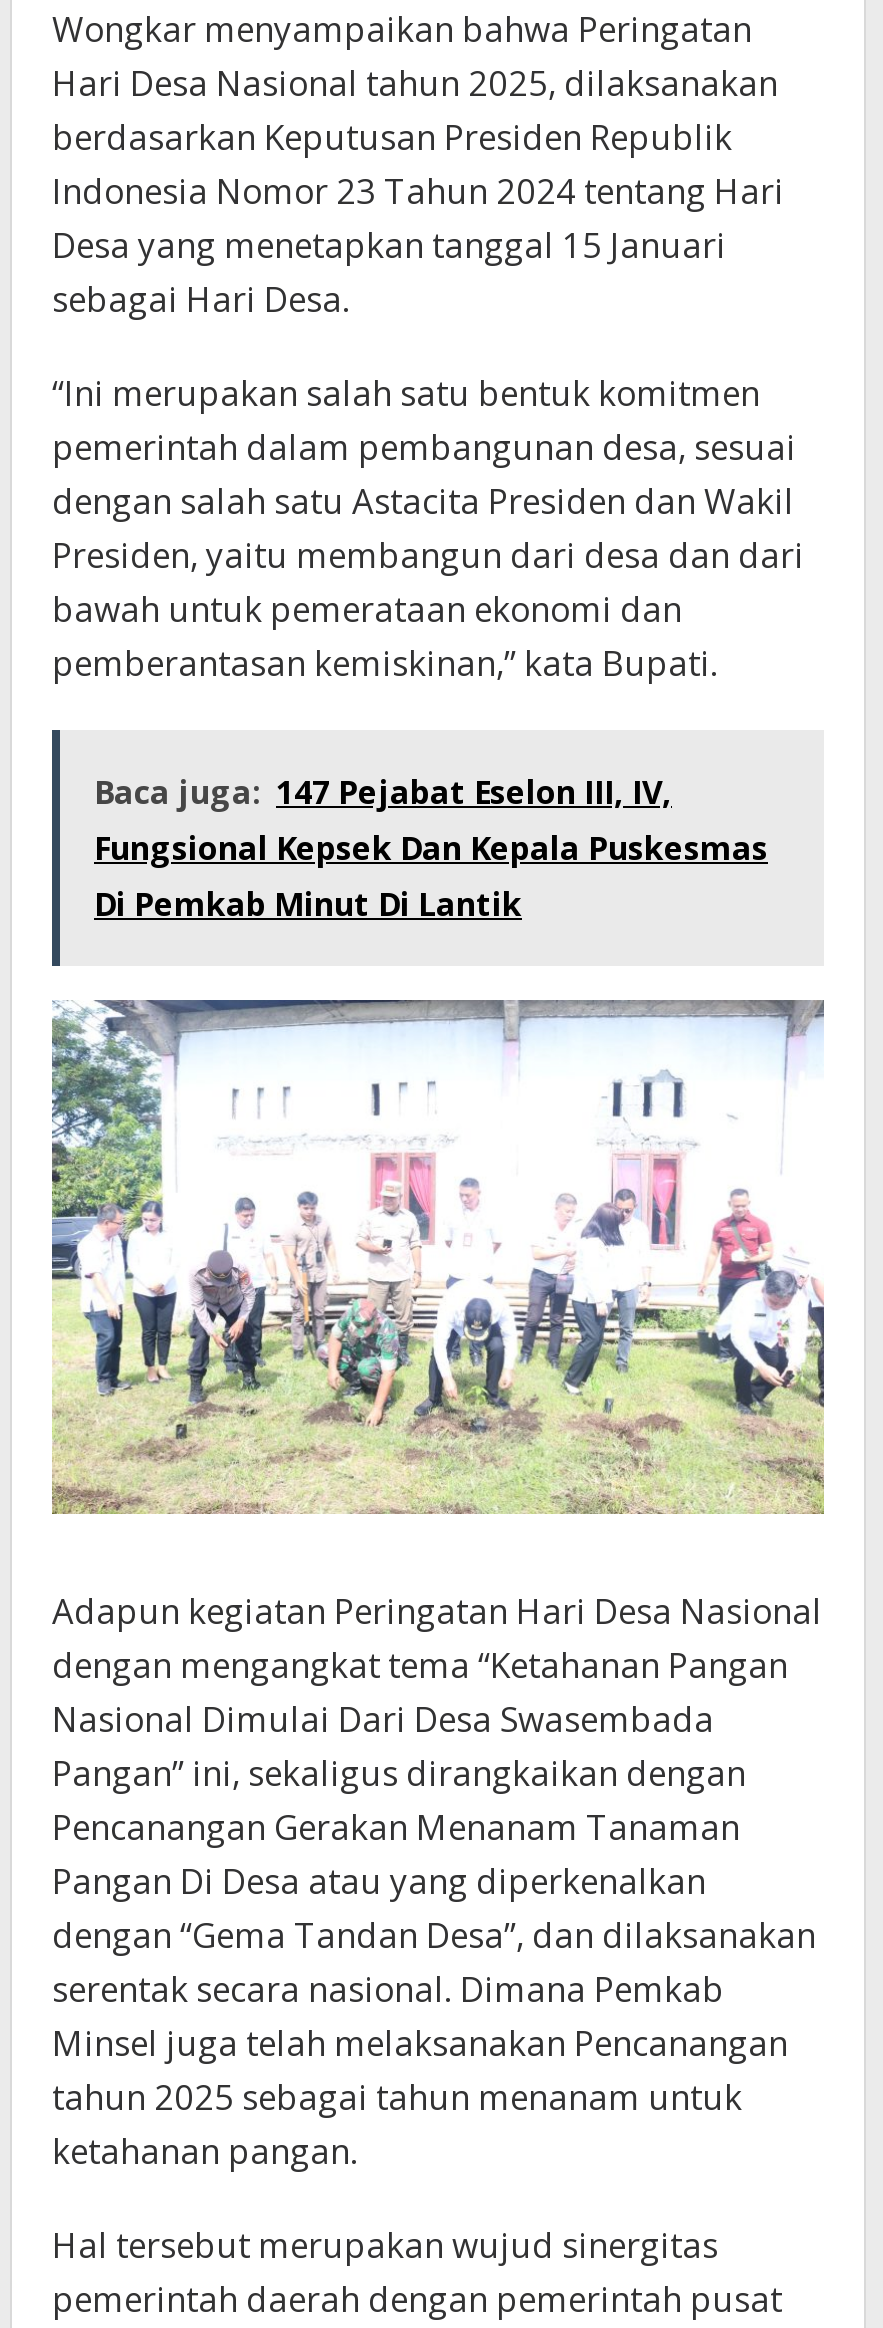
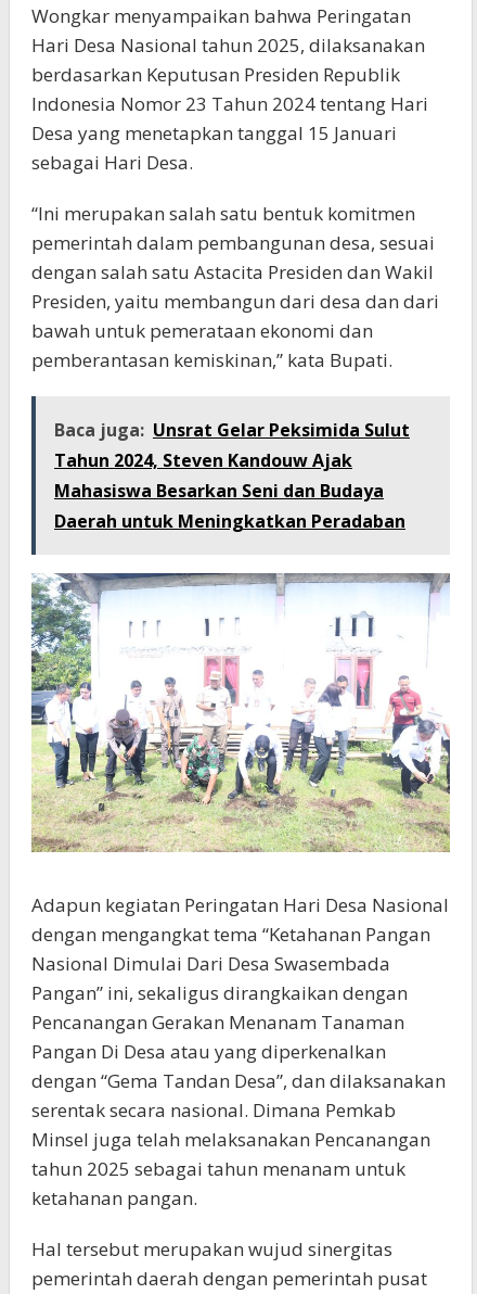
[94,769,768,925] Baca juga: 147 Pejabat Eselon III, IV, | Fungsional Kepsek Dan Kepala Puskesmas | Di Pemkab Minut Di Lantik -> [54,418,410,533] Baca juga: Unsrat Gelar Peksimida Sulut | Tahun 2024, Steven Kandouw Ajak | Mahasiswa Besarkan Seni dan Budaya | Daerah untuk Meningkatkan Peradaban

